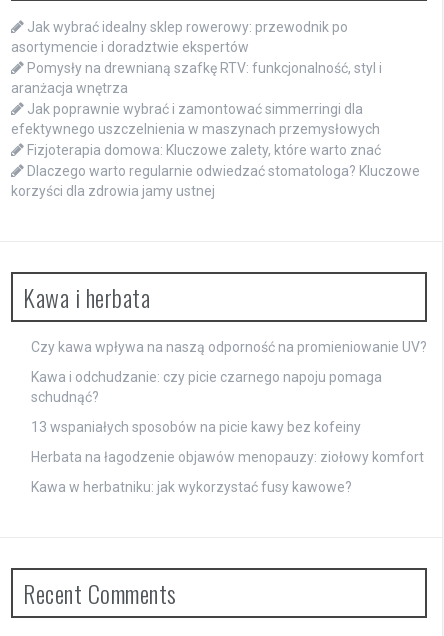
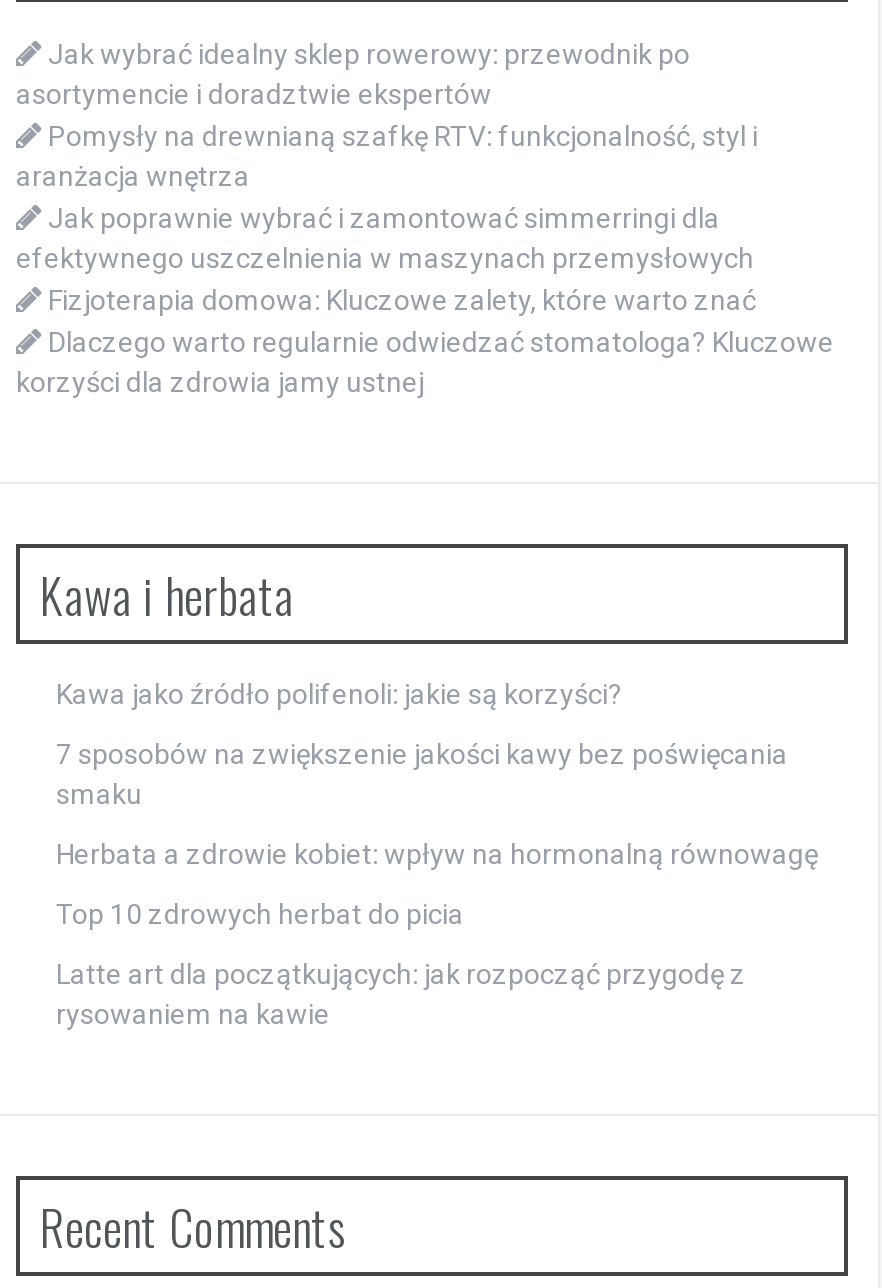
[31,339,427,355] Czy kawa wpływa na naszą odporność na promieniowanie UV? -> [56,678,622,710] Kawa jako źródło polifenoli: jakie są korzyści?
[31,369,382,405] Kawa i odchudzanie: czy picie czarnego napoju pomaga | schudnąć? -> [56,738,788,810] 7 sposobów na zwiększenie jakości kawy bez poświęcania | smaku
[31,419,361,435] 13 wspaniałych sposobów na picie kawy bez kofeiny -> [56,838,818,870] Herbata a zdrowie kobiet: wpływ na hormonalną równowagę
[31,449,424,465] Herbata na łagodzenie objawów menopauzy: ziołowy komfort -> [56,898,464,930] Top 10 zdrowych herbat do picia
[31,479,352,495] Kawa w herbatniku: jak wykorzystać fusy kawowe? -> [56,958,746,1030] Latte art dla początkujących: jak rozpocząć przygodę z | rysowaniem na kawie

